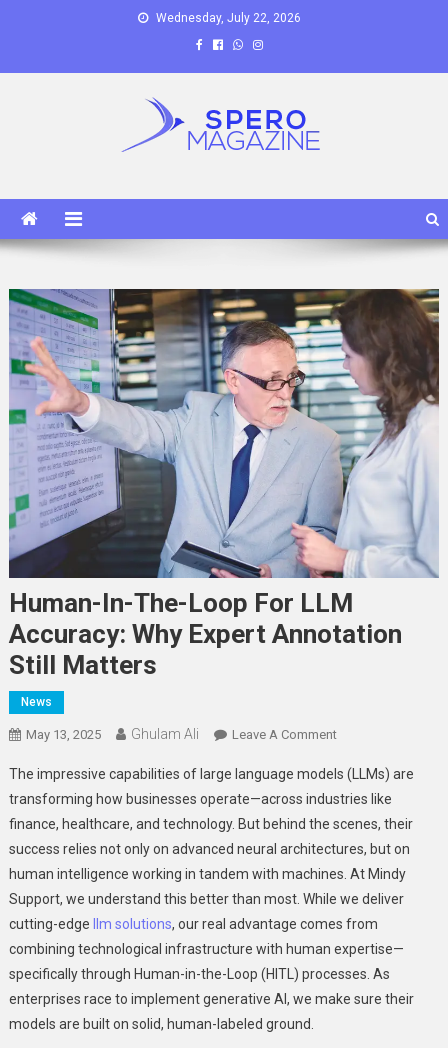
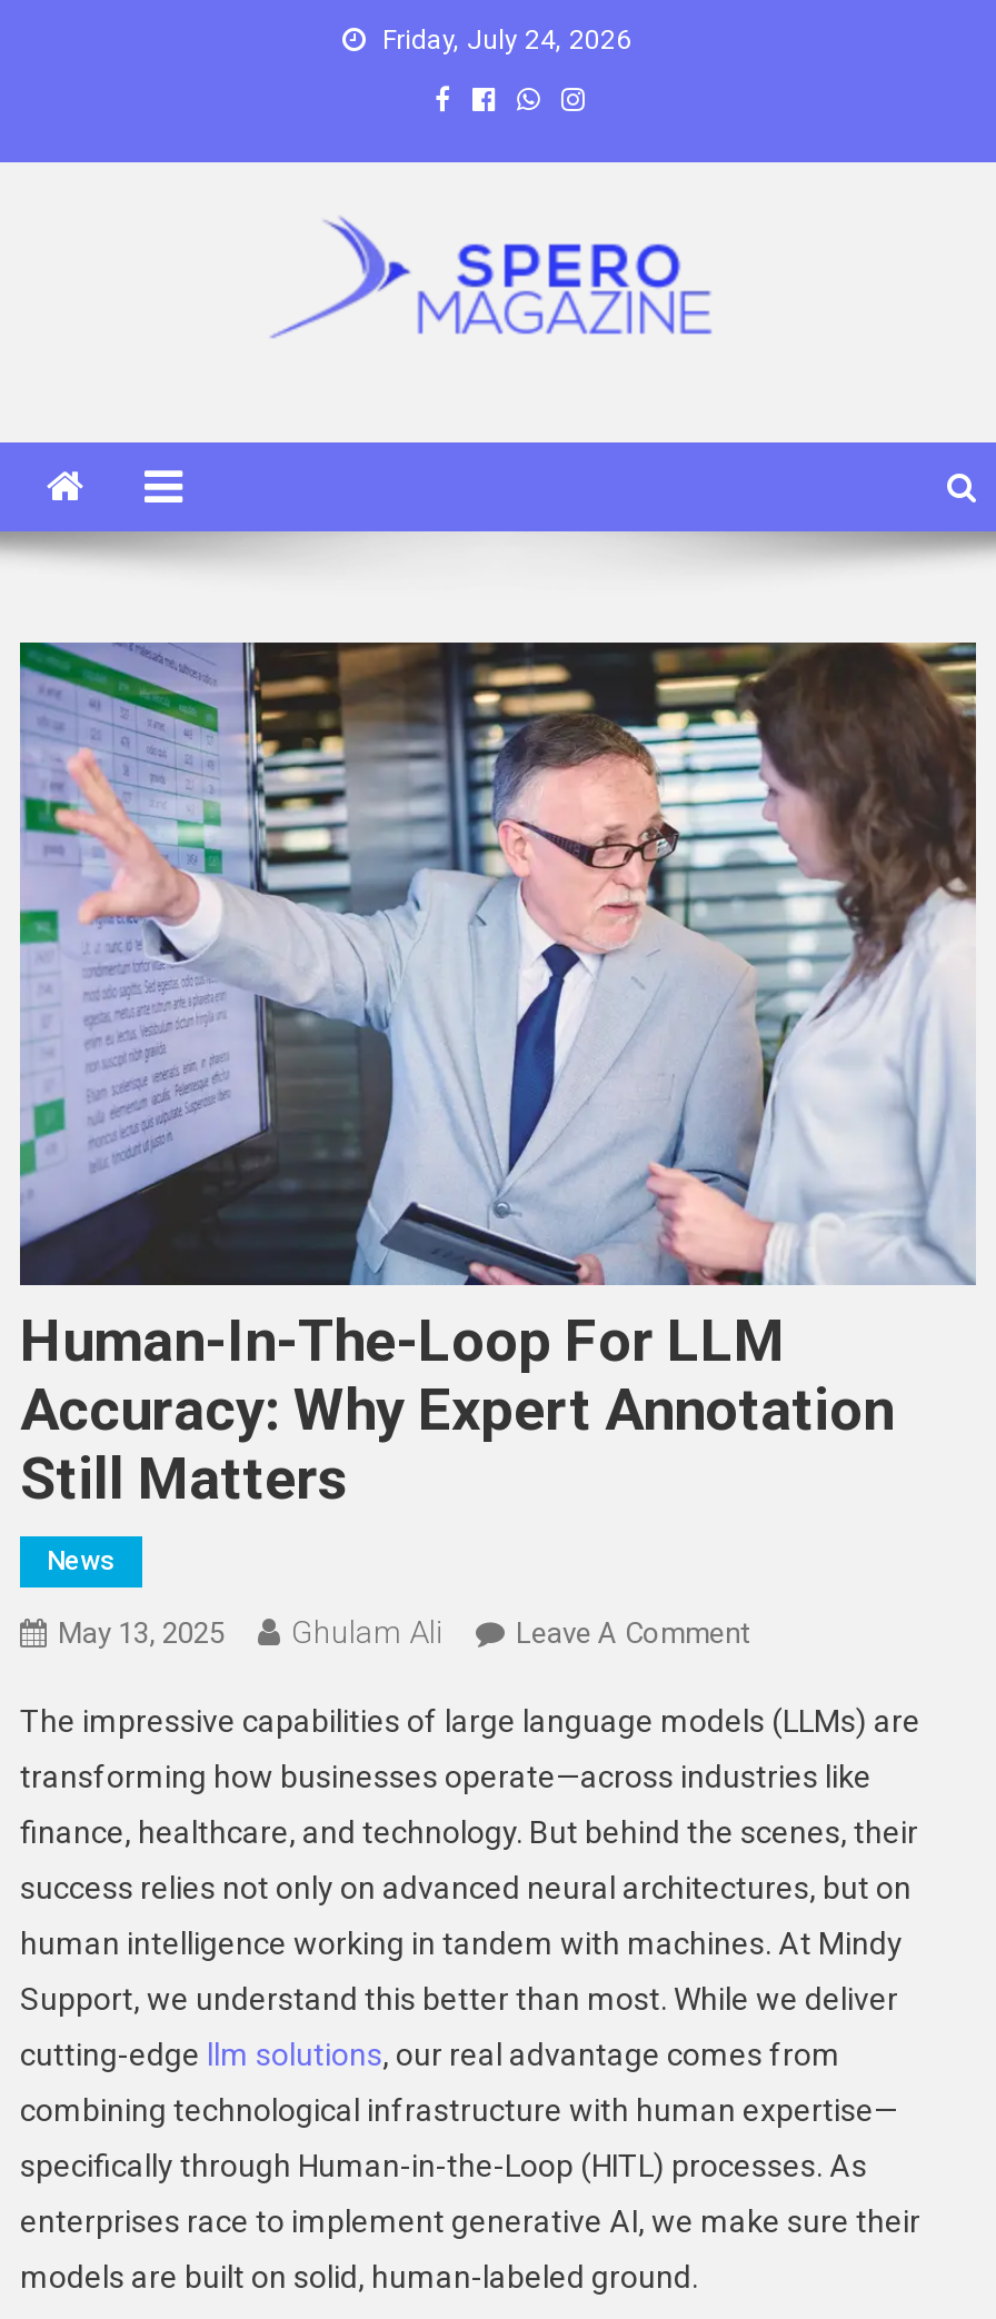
[155,11,300,25] Wednesday, July 22, 2026 -> [382,24,631,56] Friday, July 24, 2026

